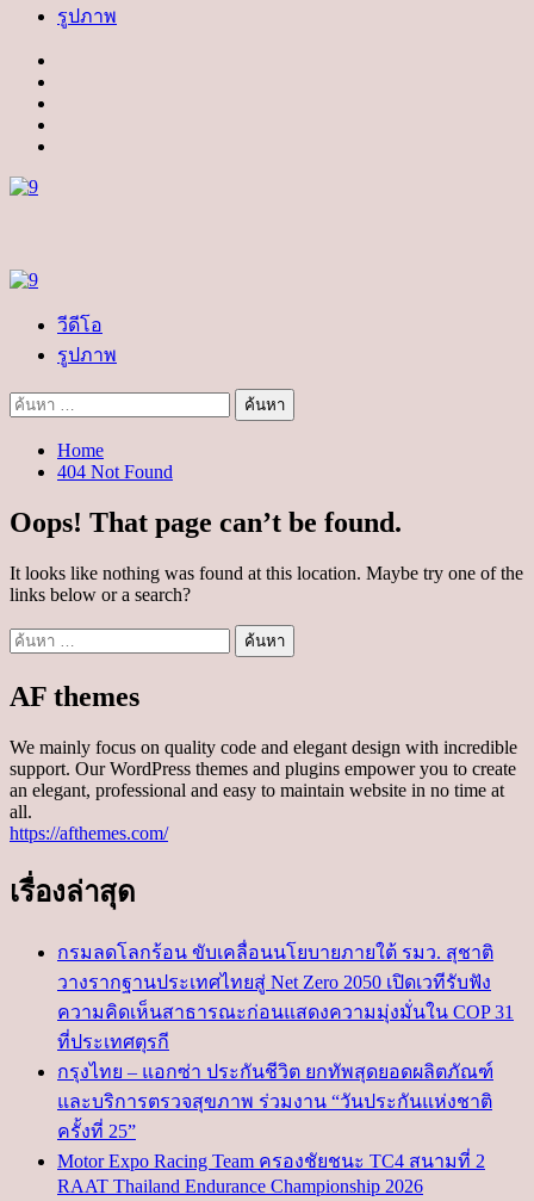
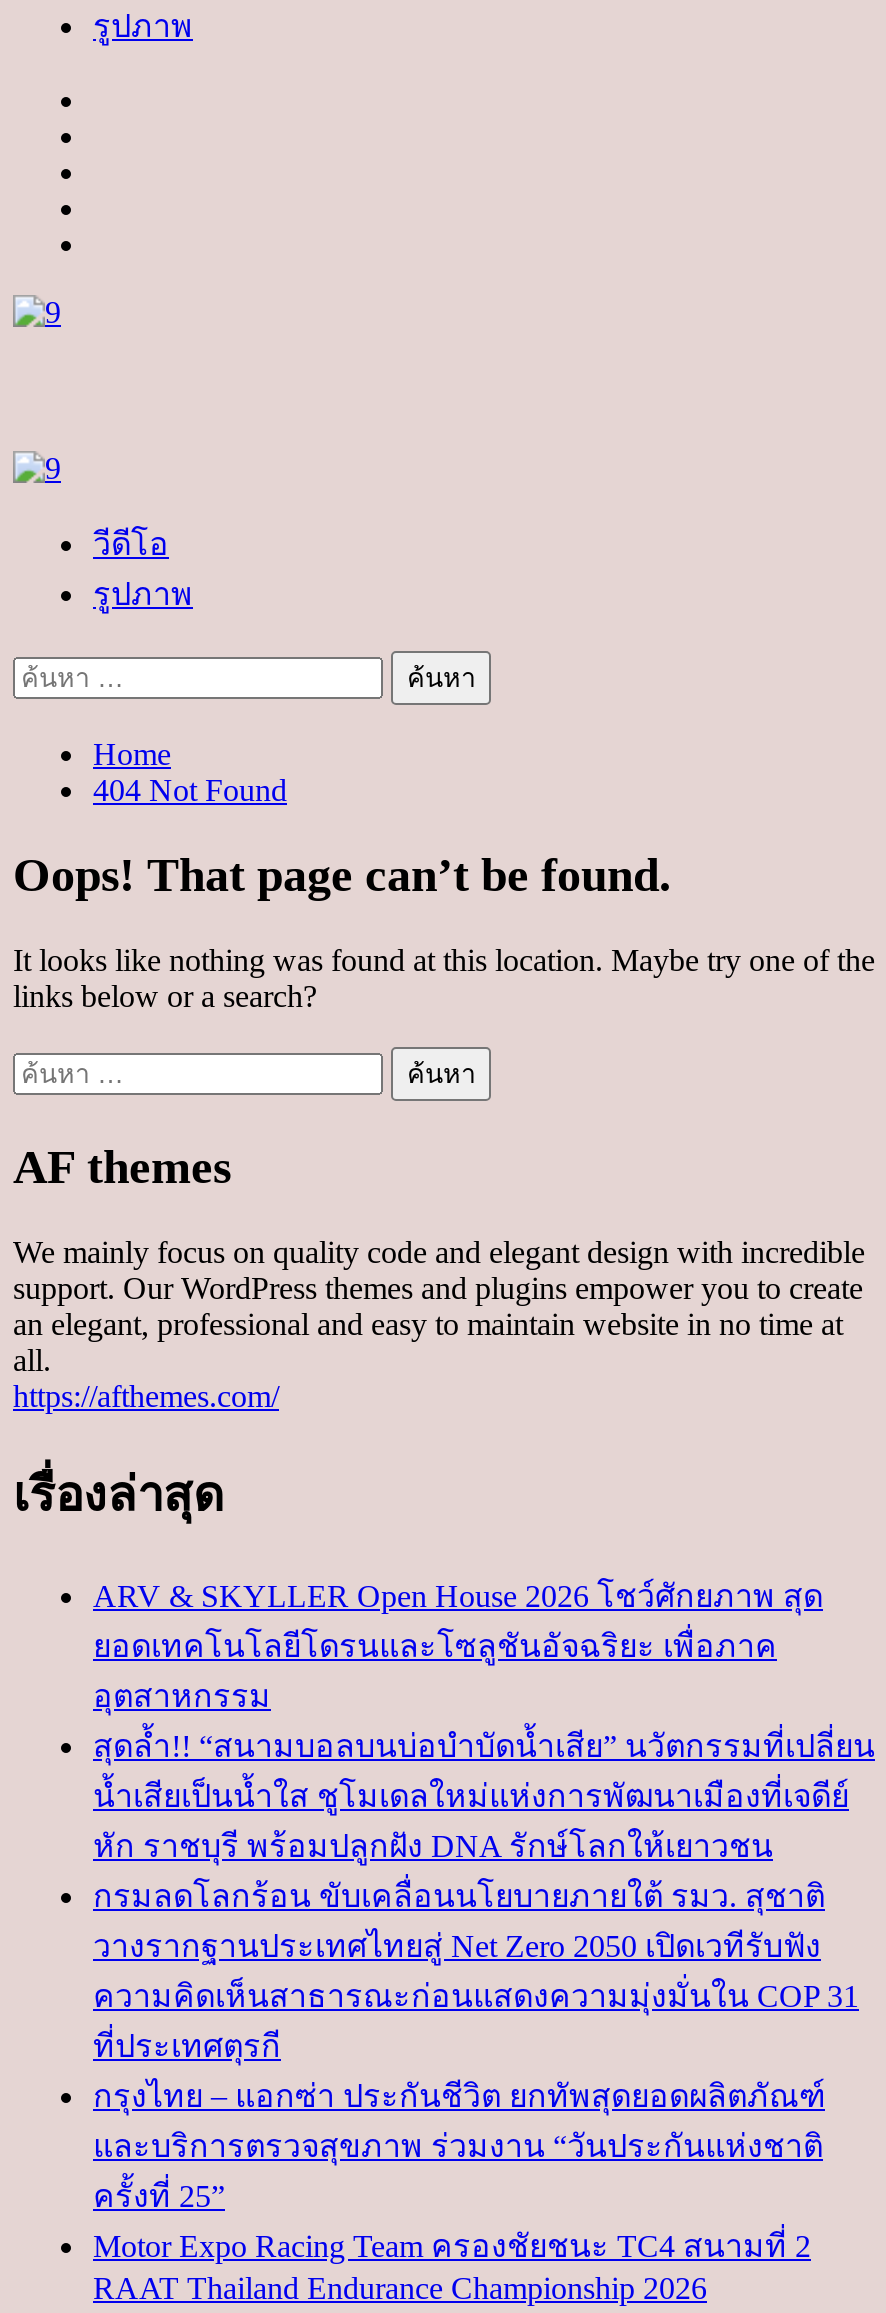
none -> [93,1580,875,1864] ARV & SKYLLER Open House 2026 โชว์ศักยภาพ สุด | ยอดเทคโนโลยีโดรนและโซลูชันอัจฉริยะ เพื่อภาค | อุตสาหกรรม | สุดล้ำ!! “สนามบอลบนบ่อบำบัดน้ำเสีย” นวัตกรรมที่เปลี่ยน | น้ำเสียเป็นน้ำใส ชูโมเดลใหม่แห่งการพัฒนาเมืองที่เจดีย์ | หัก ราชบุรี พร้อมปลูกฝัง DNA รักษ์โลกให้เยาวชน

